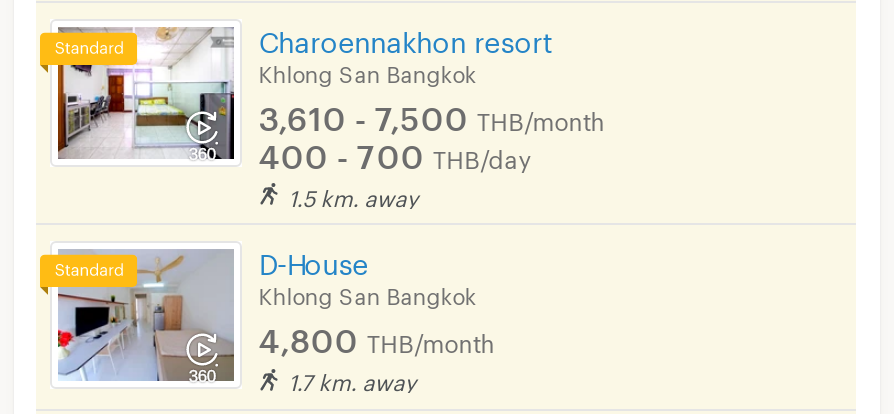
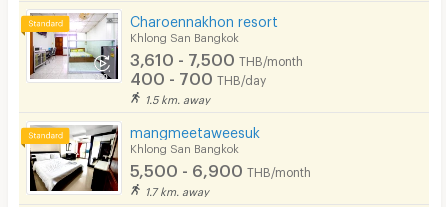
[46,247,368,382] [image] | D-House -> [27,124,260,192] [image] | mangmeetaweesuk
[258,321,494,349] 4,800 THB/month -> [130,161,311,175] 5,500 - 6,900 THB/month

